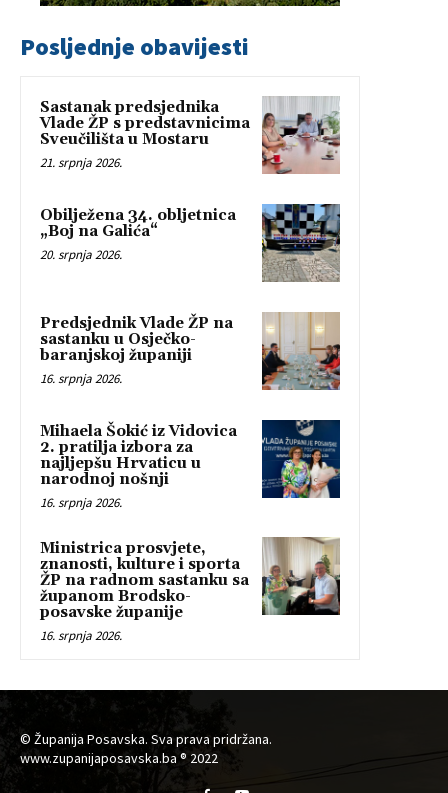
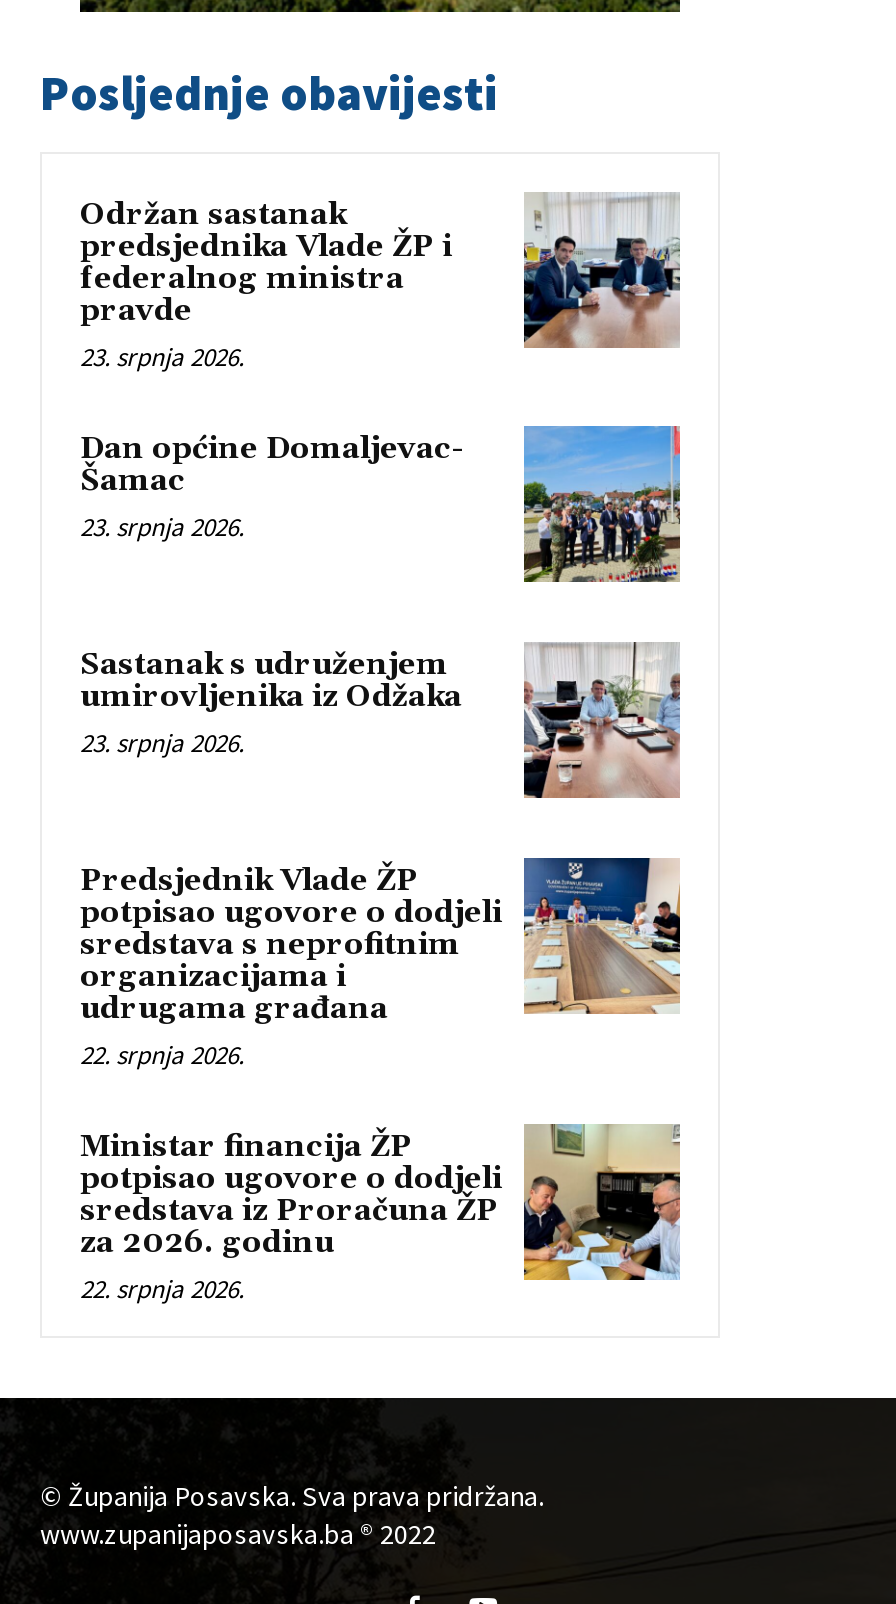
[40,98,340,174] [image] | Sastanak predsjednika | Vlade ŽP s predstavnicima | Sveučilišta u Mostaru | 21. srpnja 2026. -> [80,196,678,374] [image] | Održan sastanak | predsjednika Vlade ŽP i | federalnog ministra | pravde | 23. srpnja 2026.
[40,203,341,282] [image] | Obilježena 34. obljetnica | „Boj na Galića“ | 20. srpnja 2026. -> [80,424,682,582] [image] | Dan općine Domaljevac- | Šamac | 23. srpnja 2026.
[40,312,340,390] [image] | Predsjednik Vlade ŽP na | sastanku u Osječko- | baranjskoj županiji | 16. srpnja 2026. -> [80,644,680,800] [image] | Sastanak s udruženjem | umirovljenika iz Odžaka | 23. srpnja 2026.
[40,419,341,511] [image] | Mihaela Šokić iz Vidovica | 2. pratilja izbora za | najljepšu Hrvaticu u | narodnoj nošnji | 16. srpnja 2026. -> [80,858,682,1072] [image] | Predsjednik Vlade ŽP | potpisao ugovore o dodjeli | sredstava s neprofitnim | organizacijama i | udrugama građana | 22. srpnja 2026.
[40,536,341,644] [image] | Ministrica prosvjete, | znanosti, kulture i sporta | ŽP na radnom sastanku sa | županom Brodsko- | posavske županije | 16. srpnja 2026. -> [80,1092,682,1306] [image] | Ministar financija ŽP | potpisao ugovore o dodjeli | sredstava iz Proračuna ŽP | za 2026. godinu | 22. srpnja 2026.

